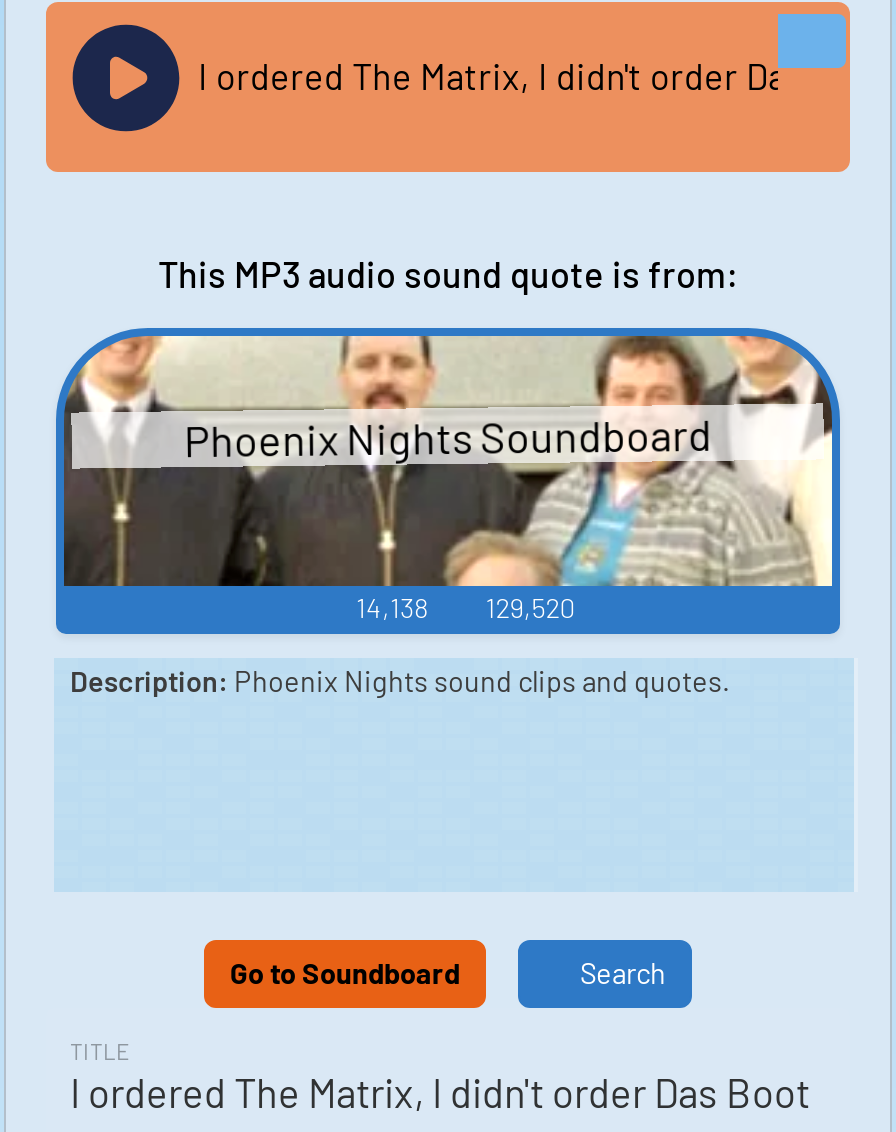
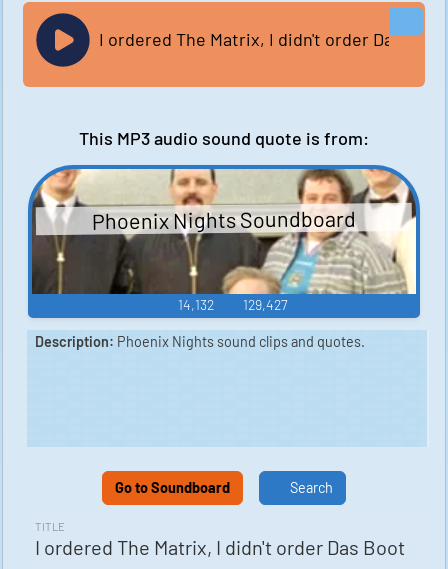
[356,590,434,624] 14,138 -> [178,296,217,313] 14,132
[486,590,576,624] 129,520 -> [243,296,288,313] 129,427

